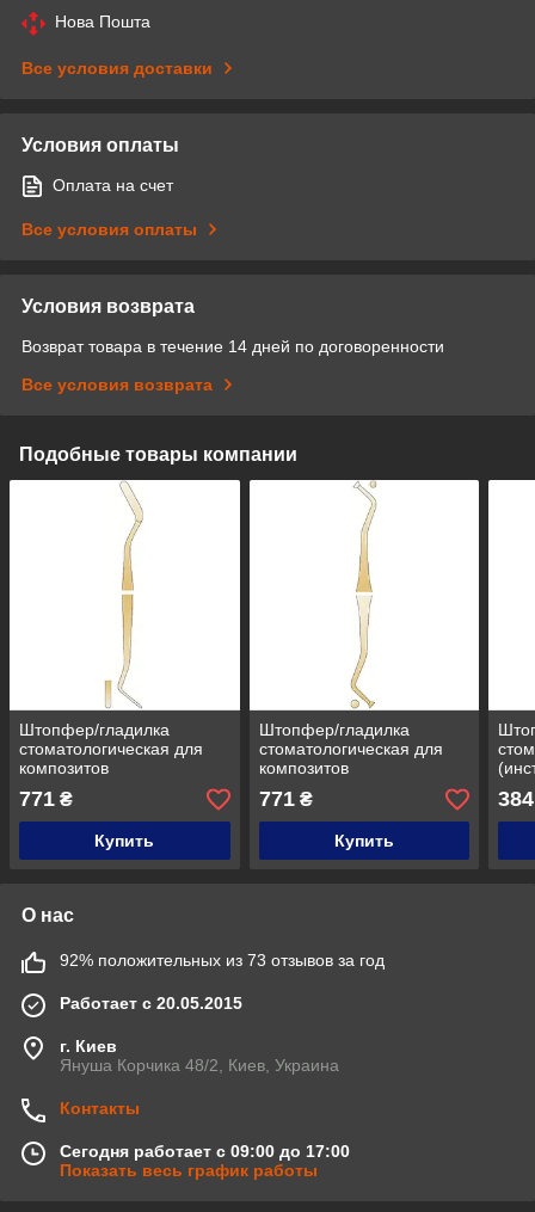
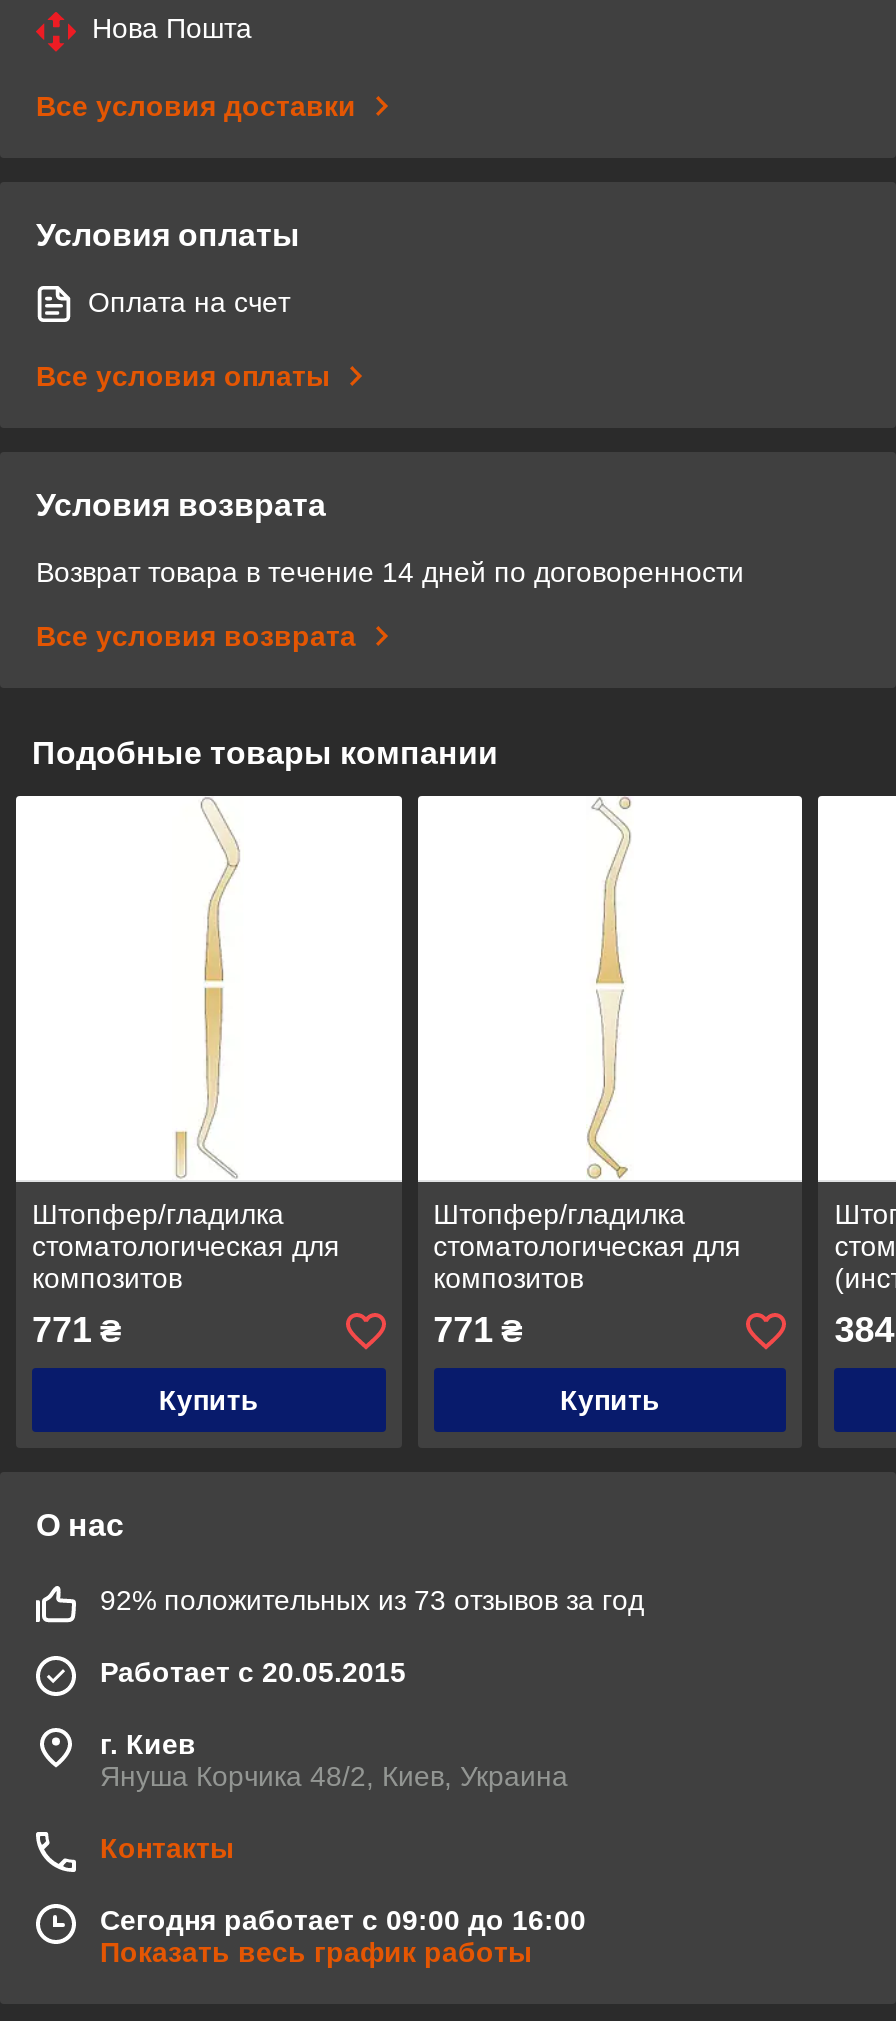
[60,1142,350,1161] Сегодня работает с 09:00 до 17:00 -> [100,1905,586,1937] Сегодня работает с 09:00 до 16:00

